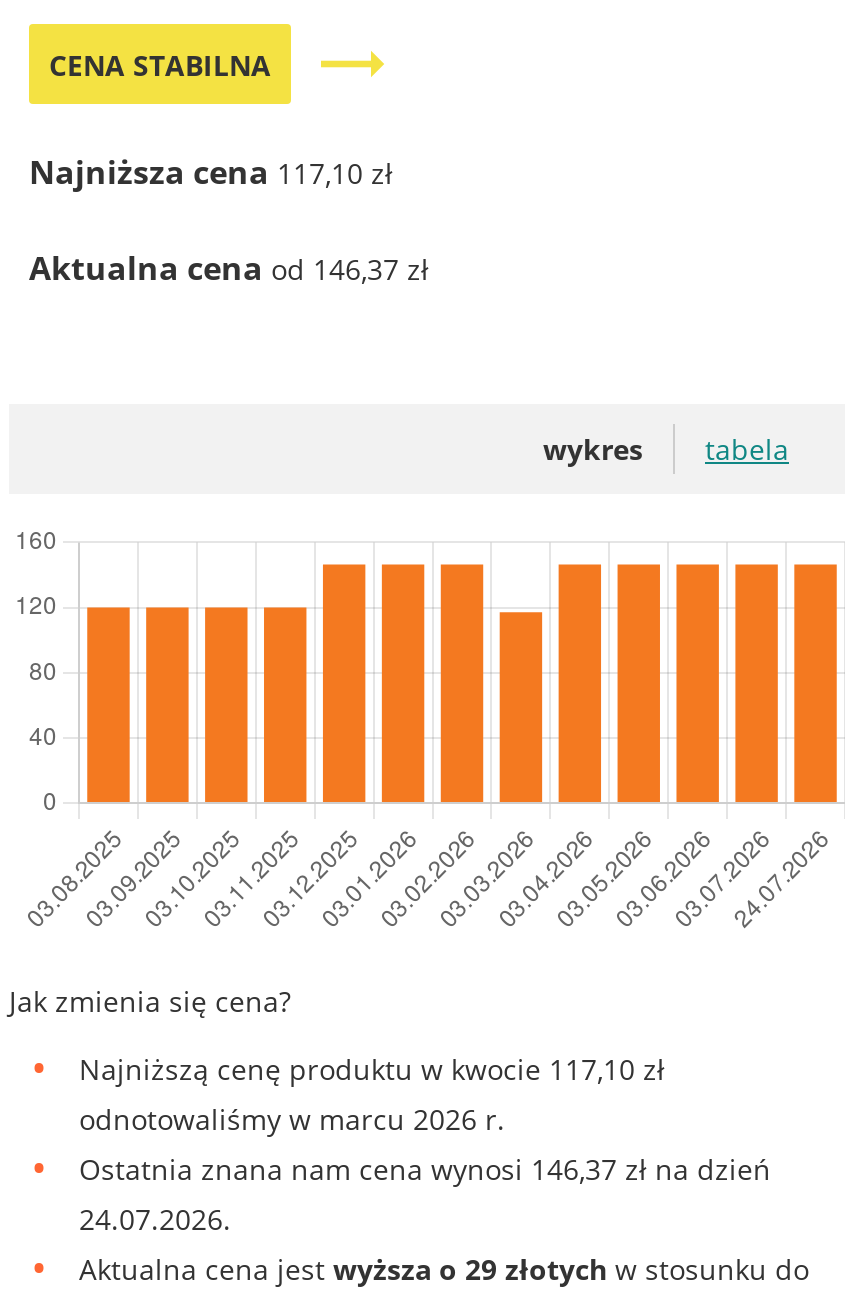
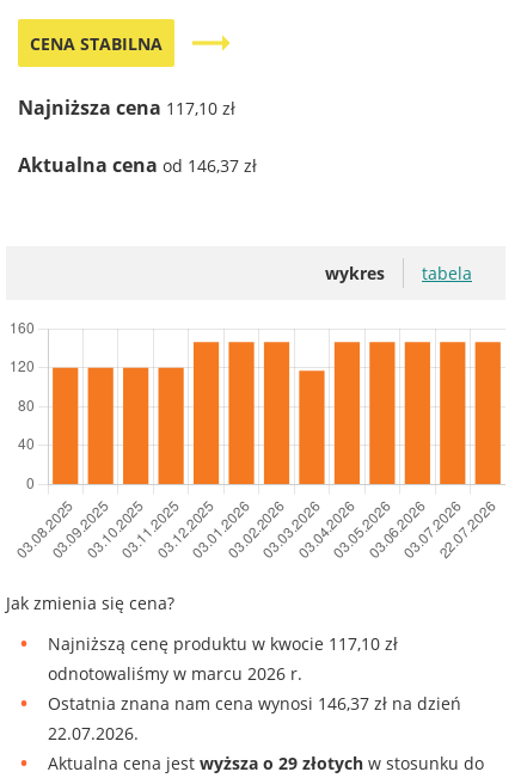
[79,1200,231,1238] 24.07.2026. -> [48,722,139,745] 22.07.2026.

